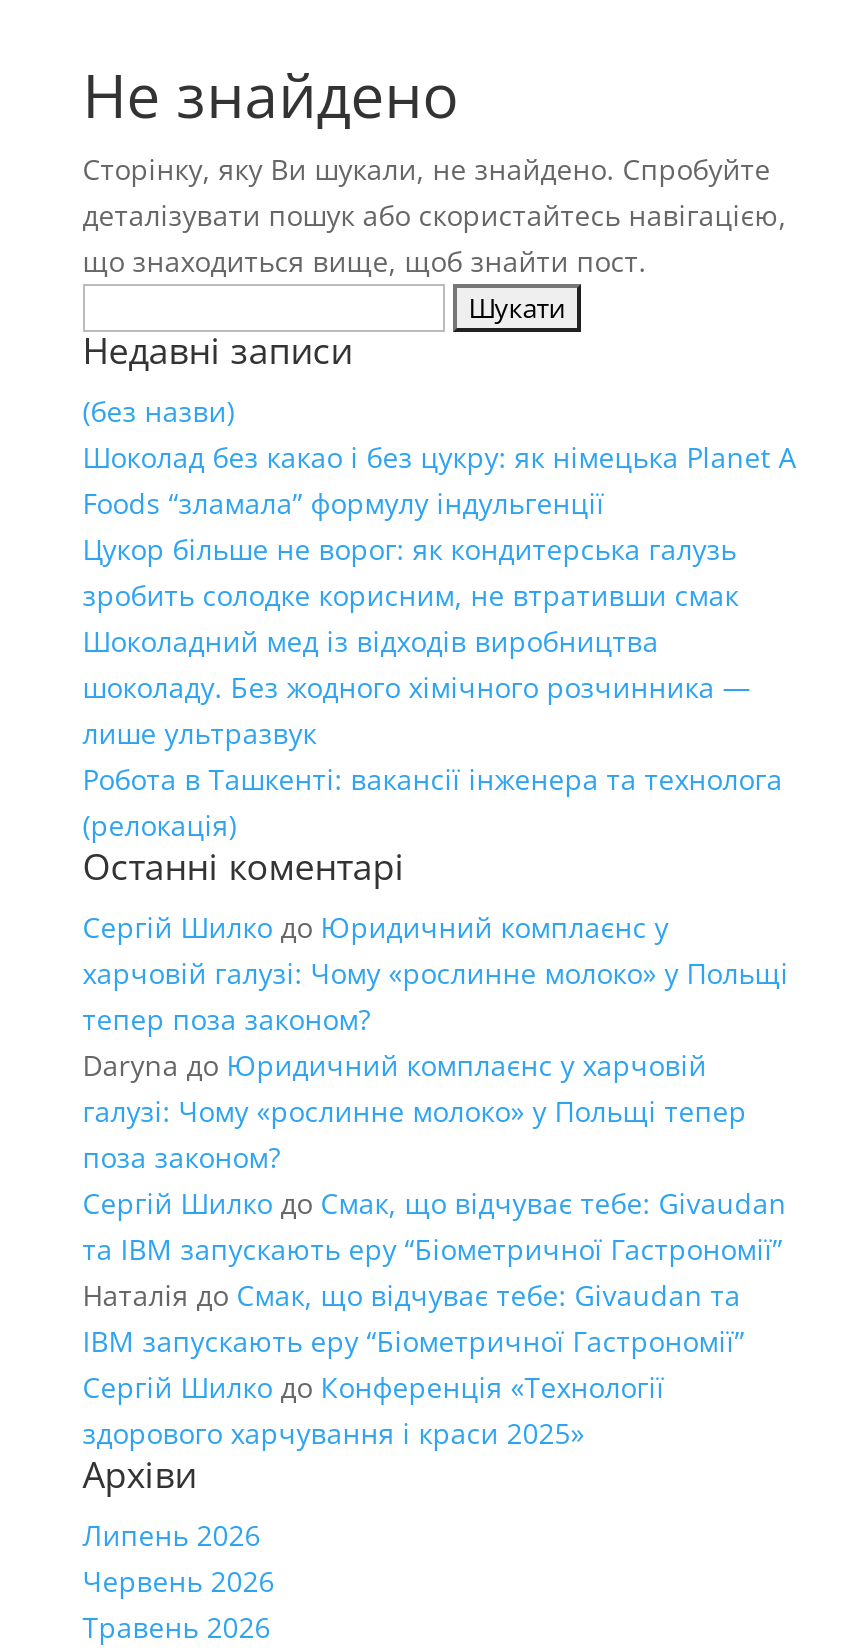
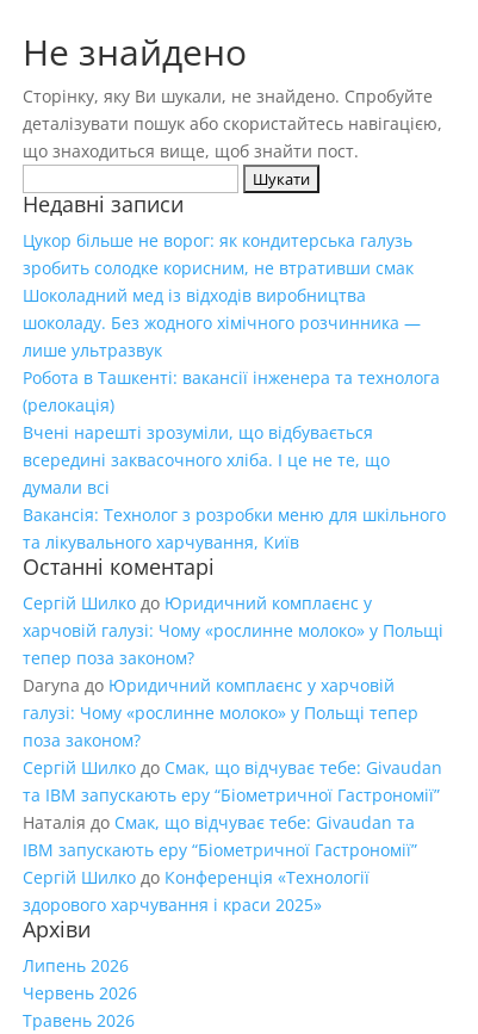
[83,392,797,522] (без назви) | Шоколад без какао і без цукру: як німецька Planet A | Foods “зламала” формулу індульгенції -> none
moved [83,530,783,844] -> [22,229,440,416]: Цукор більше не ворог: як кондитерська галузь | зробить солодке корисним, не втративши смак | Шоколадний мед із відходів виробництва | шоколаду. Без жодного хімічного розчинника — | лише ультразвук | Робота в Ташкенті: вакансії інженера та технолога | (релокація)
none -> [22,421,446,553] Вчені нарешті зрозуміли, що відбувається | всередині заквасочного хліба. І це не те, що | думали всі | Вакансія: Технолог з розробки меню для шкільного | та лікувального харчування, Київ

